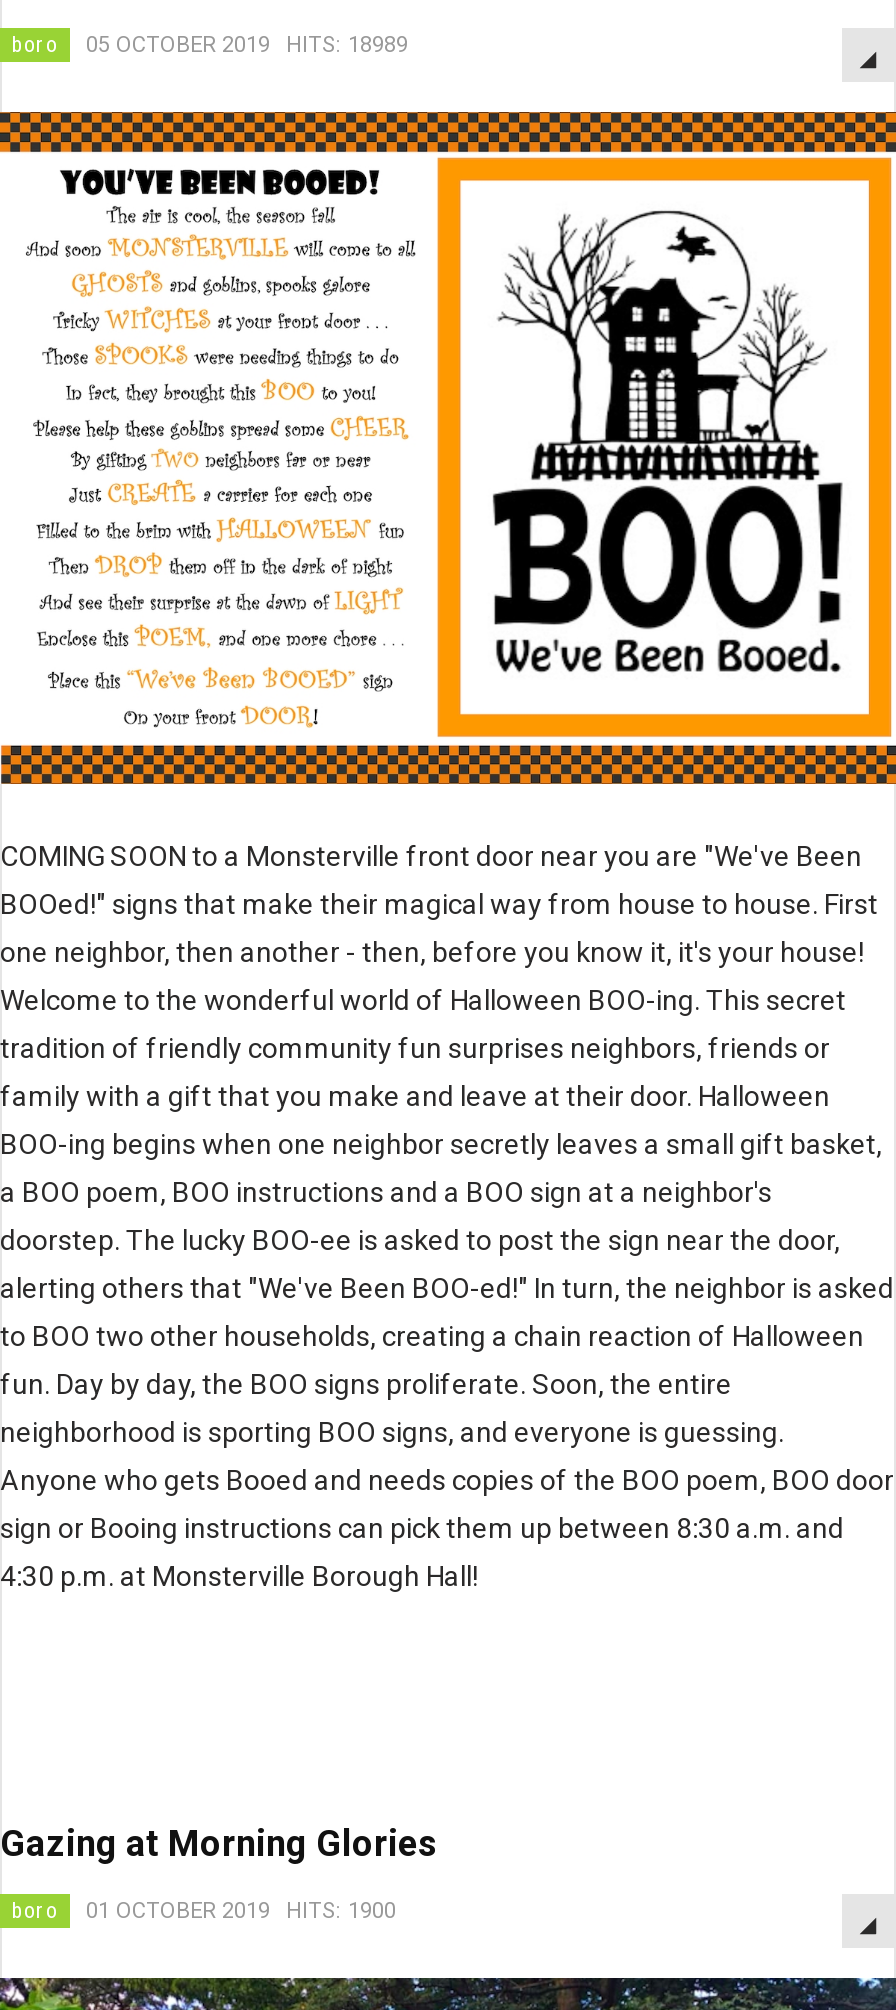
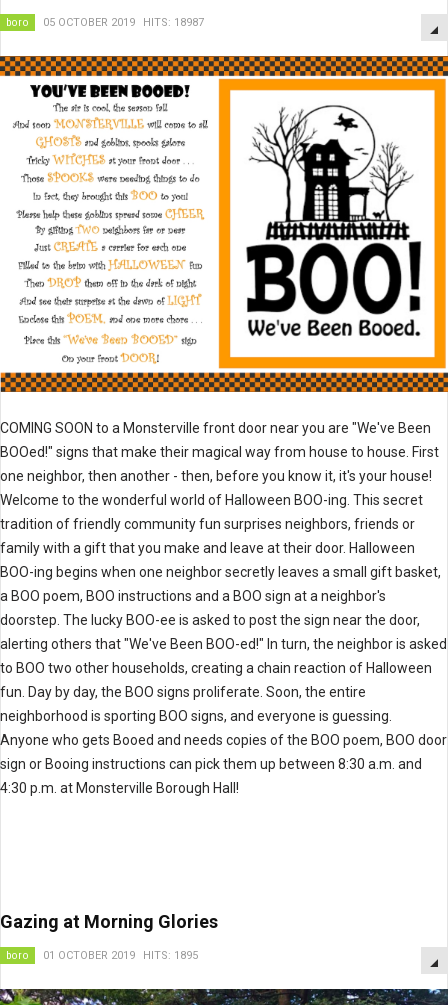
[12,33,408,59] boro 05 OCTOBER 2019 HITS: 18989 -> [6,16,204,29] boro 05 OCTOBER 2019 HITS: 18987
[12,1899,396,1925] boro 01 OCTOBER 2019 HITS: 1900 -> [6,949,198,962] boro 01 OCTOBER 2019 HITS: 1895

